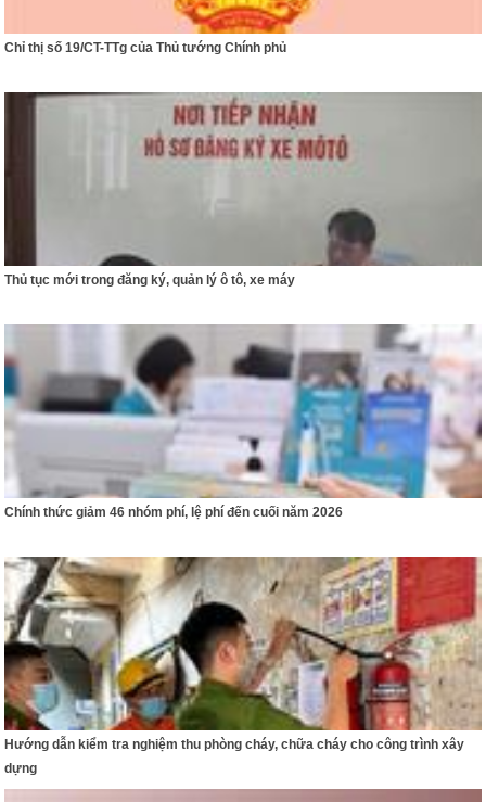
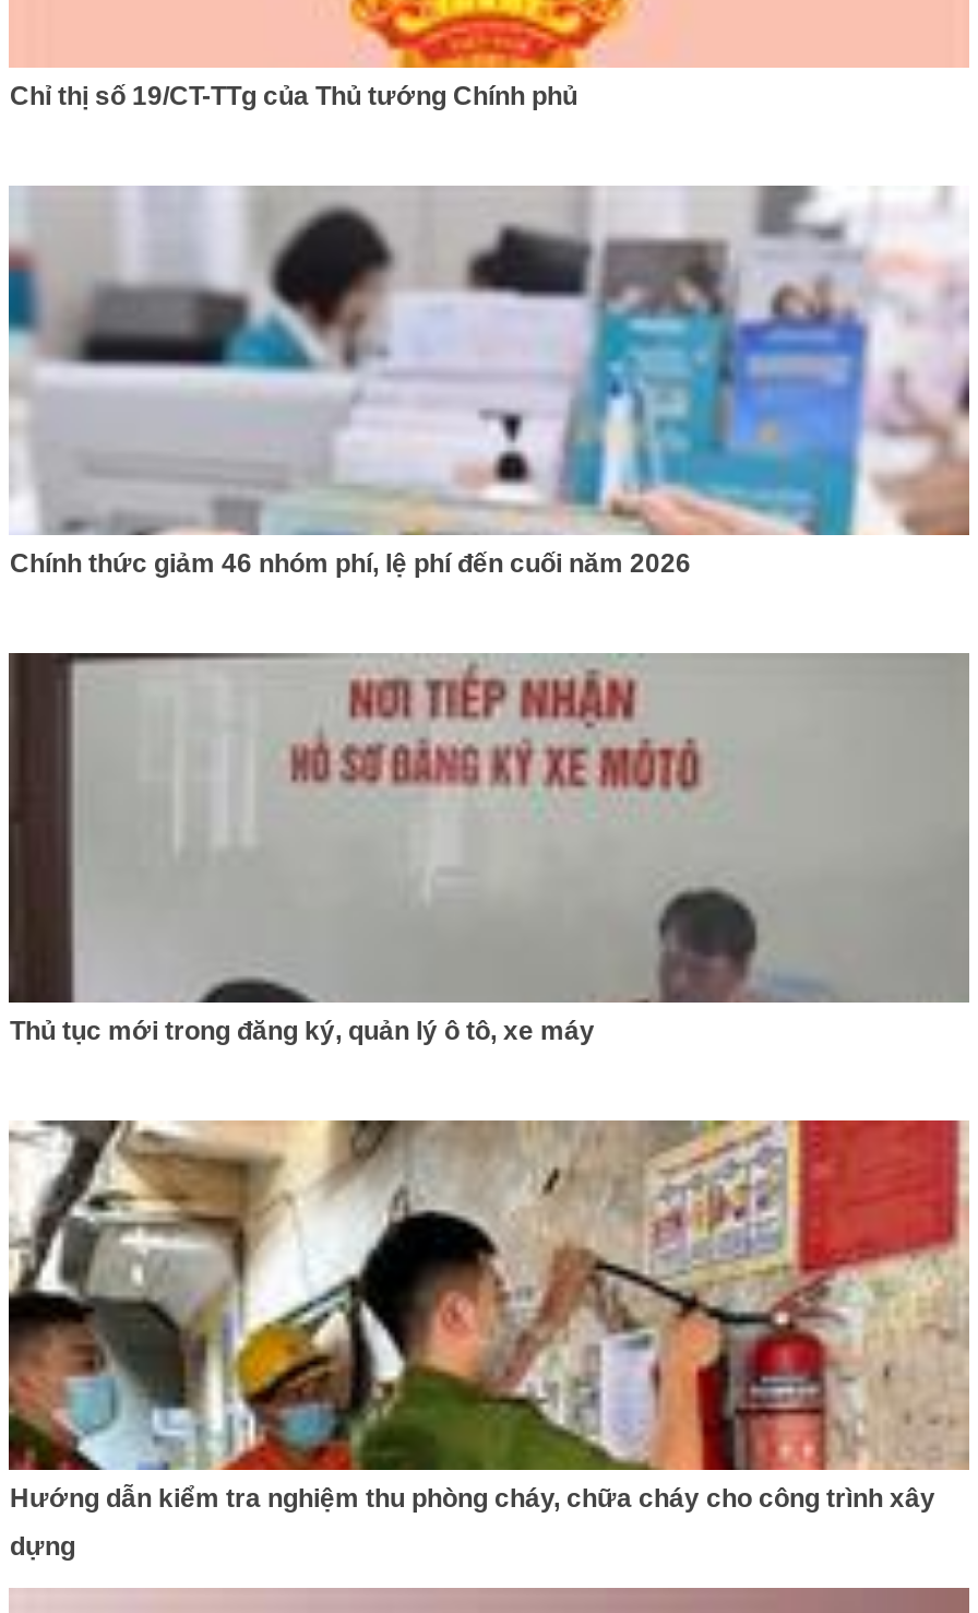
moved [60,91,371,187] -> [120,651,747,843]: [image]
moved [5,200,426,288] -> [10,869,858,1046]: [image] | Thủ tục mới trong đăng ký, quản lý ô tô, xe máy
moved [4,324,482,520] -> [7,186,969,579]: [image] | Chính thức giảm 46 nhóm phí, lệ phí đến cuối năm 2026

